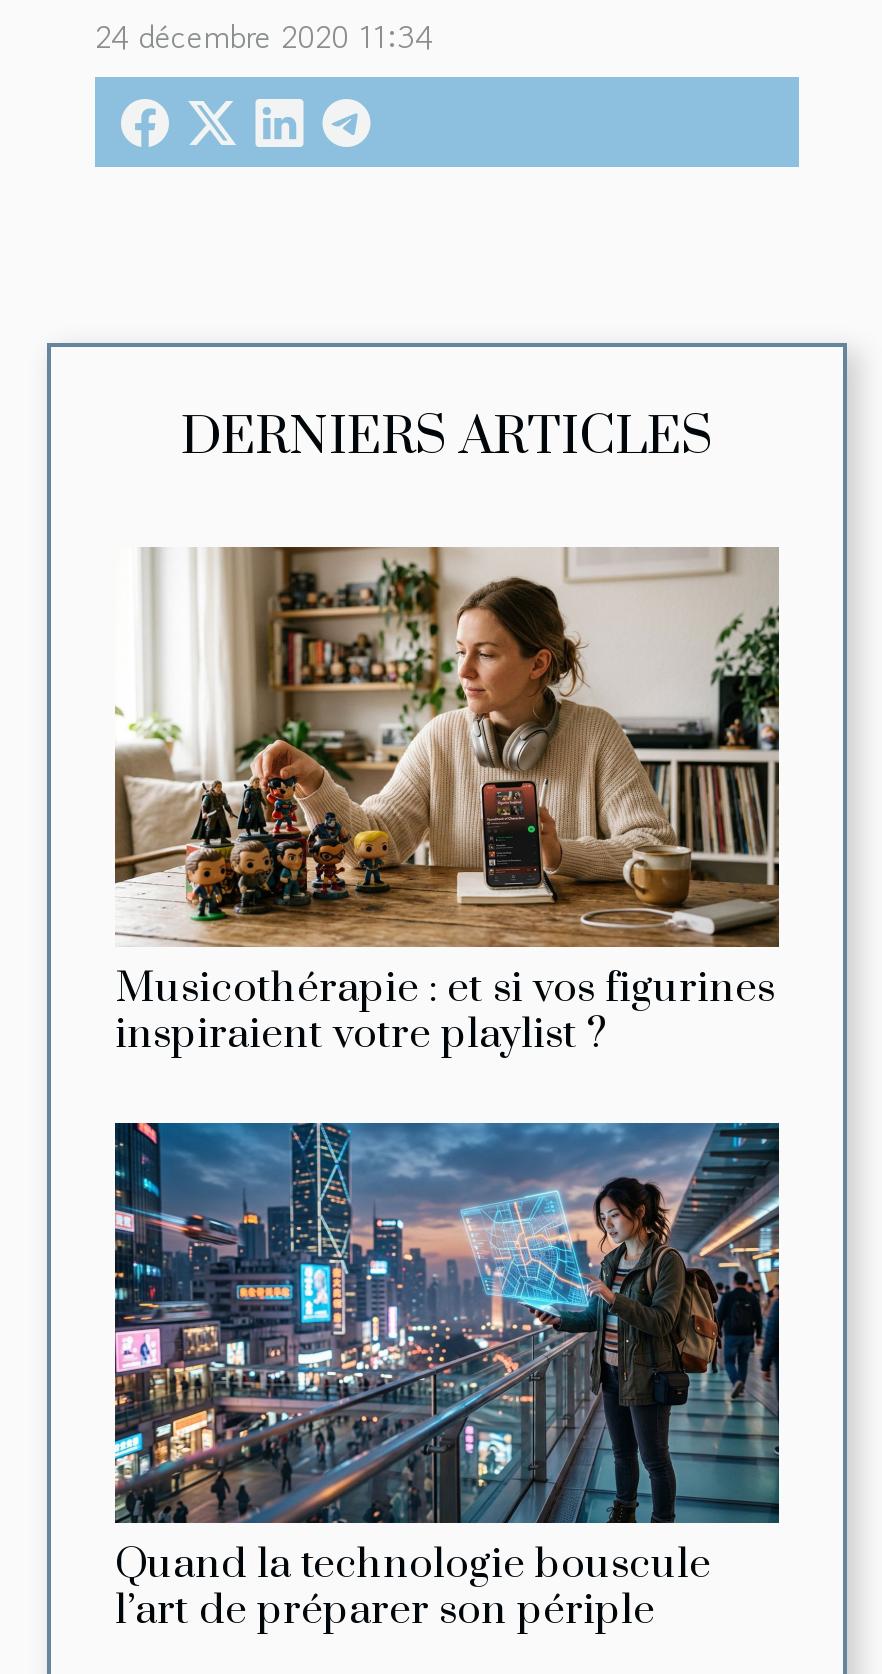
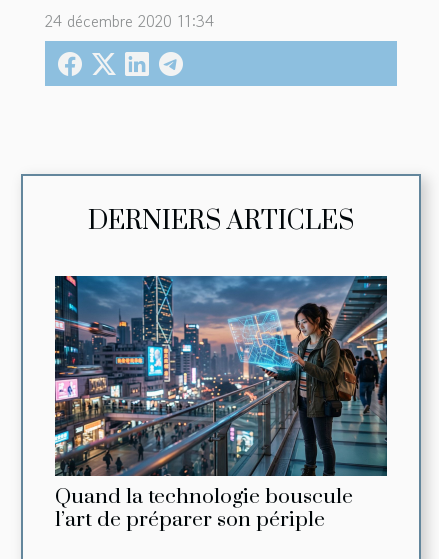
[113,545,781,1062] [image] | Musicothérapie : et si vos figurines | inspiraient votre playlist ? -> none

